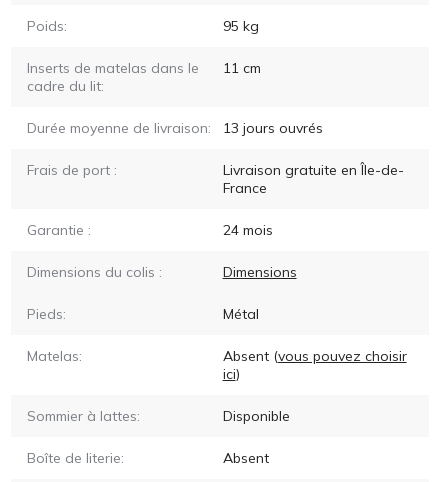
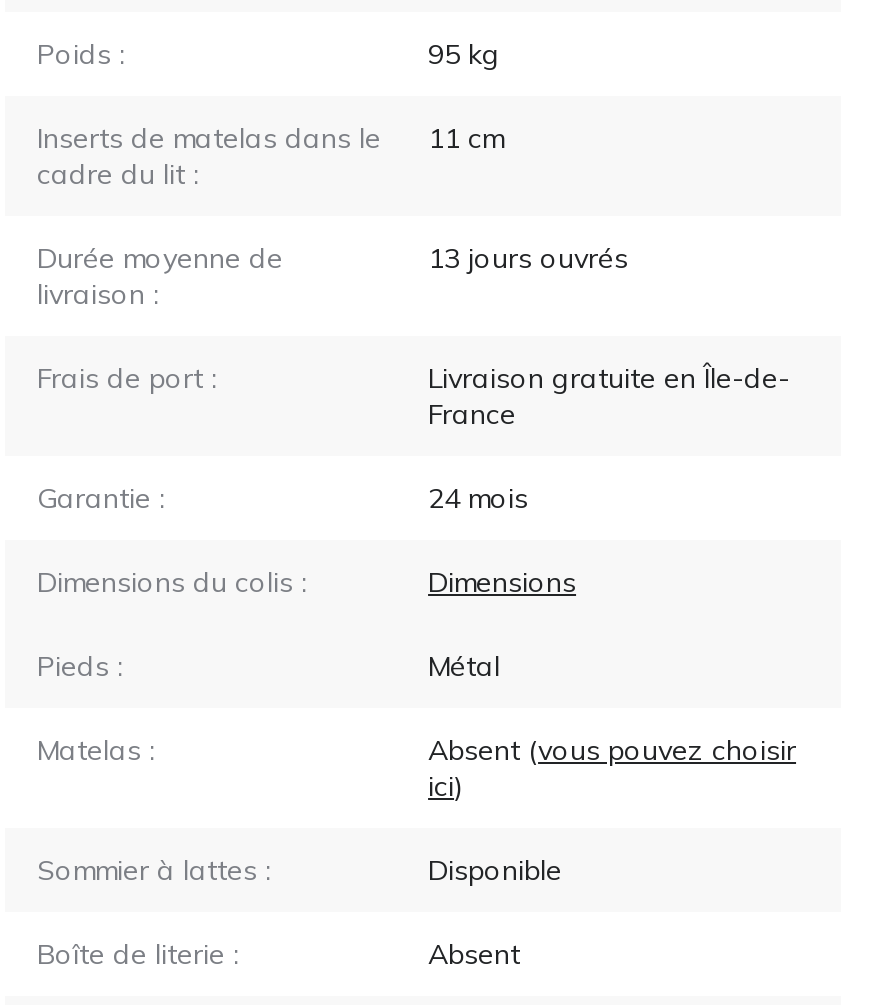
[27,17,67,35] Poids: -> [37,37,125,73] Poids :
[27,77,104,95] cadre du lit: -> [37,157,199,193] cadre du lit :
[27,305,66,323] Pieds: -> [37,649,123,685] Pieds :
[27,347,82,365] Matelas: -> [37,733,155,769] Matelas :
[27,407,140,425] Sommier à lattes: -> [37,853,271,889] Sommier à lattes :
[27,449,124,467] Boîte de literie: -> [37,937,239,973] Boîte de literie :

